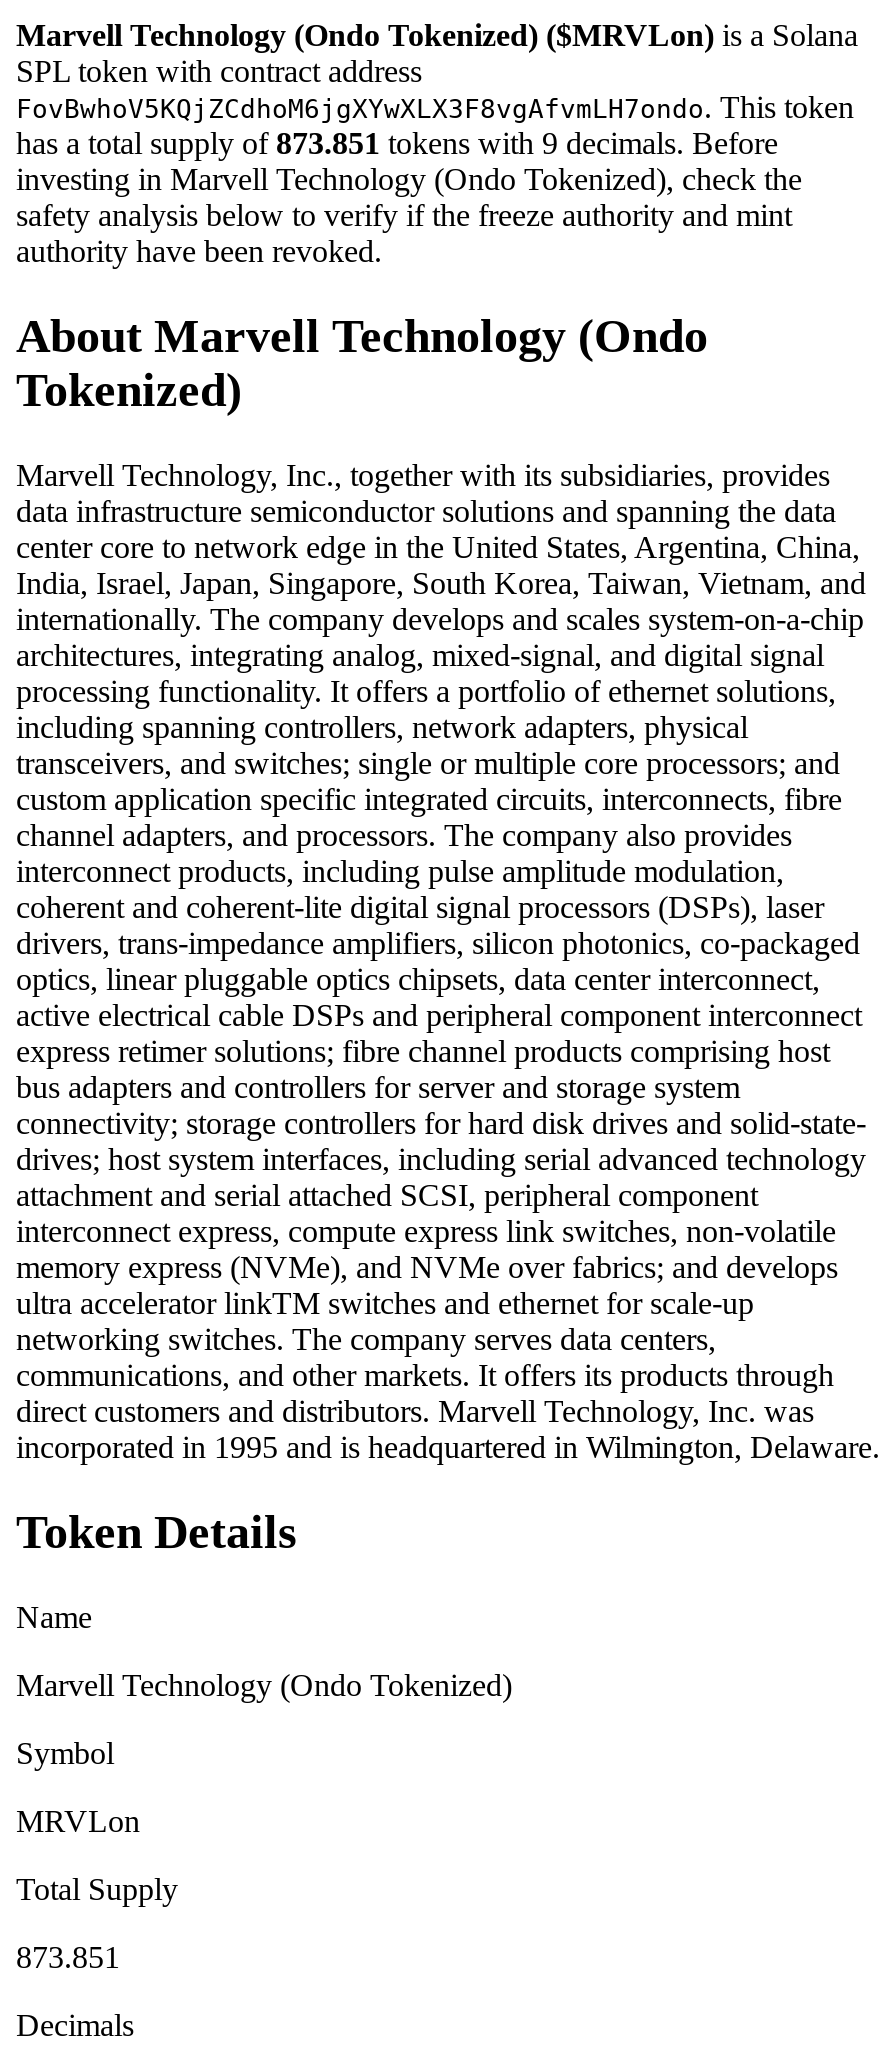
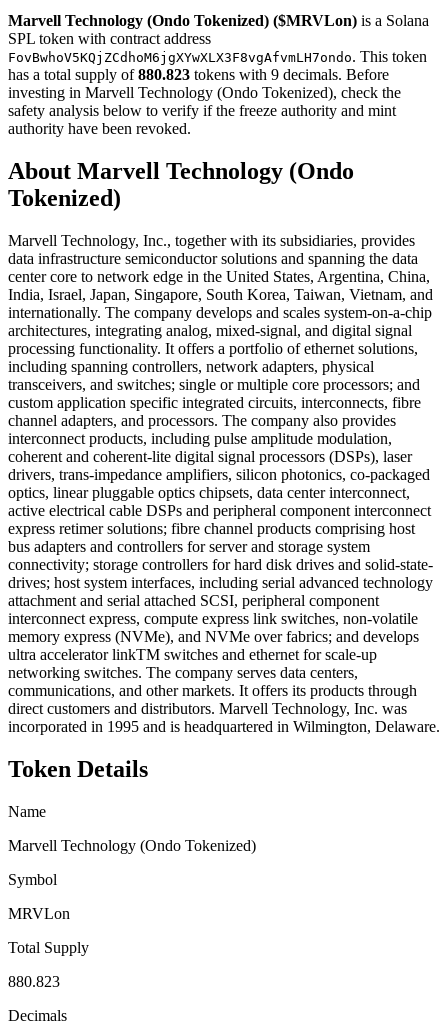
[16,126,778,160] has a total supply of 873.851 tokens with 9 decimals. Before -> [8,66,389,83] has a total supply of 880.823 tokens with 9 decimals. Before
[16,1939,120,1973] 873.851 -> [8,972,60,989] 880.823

